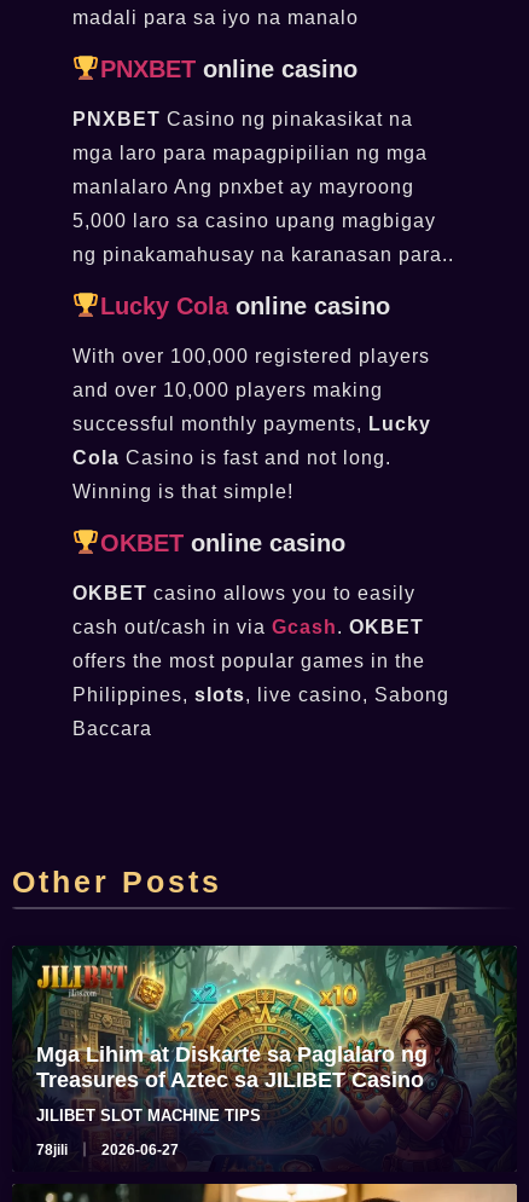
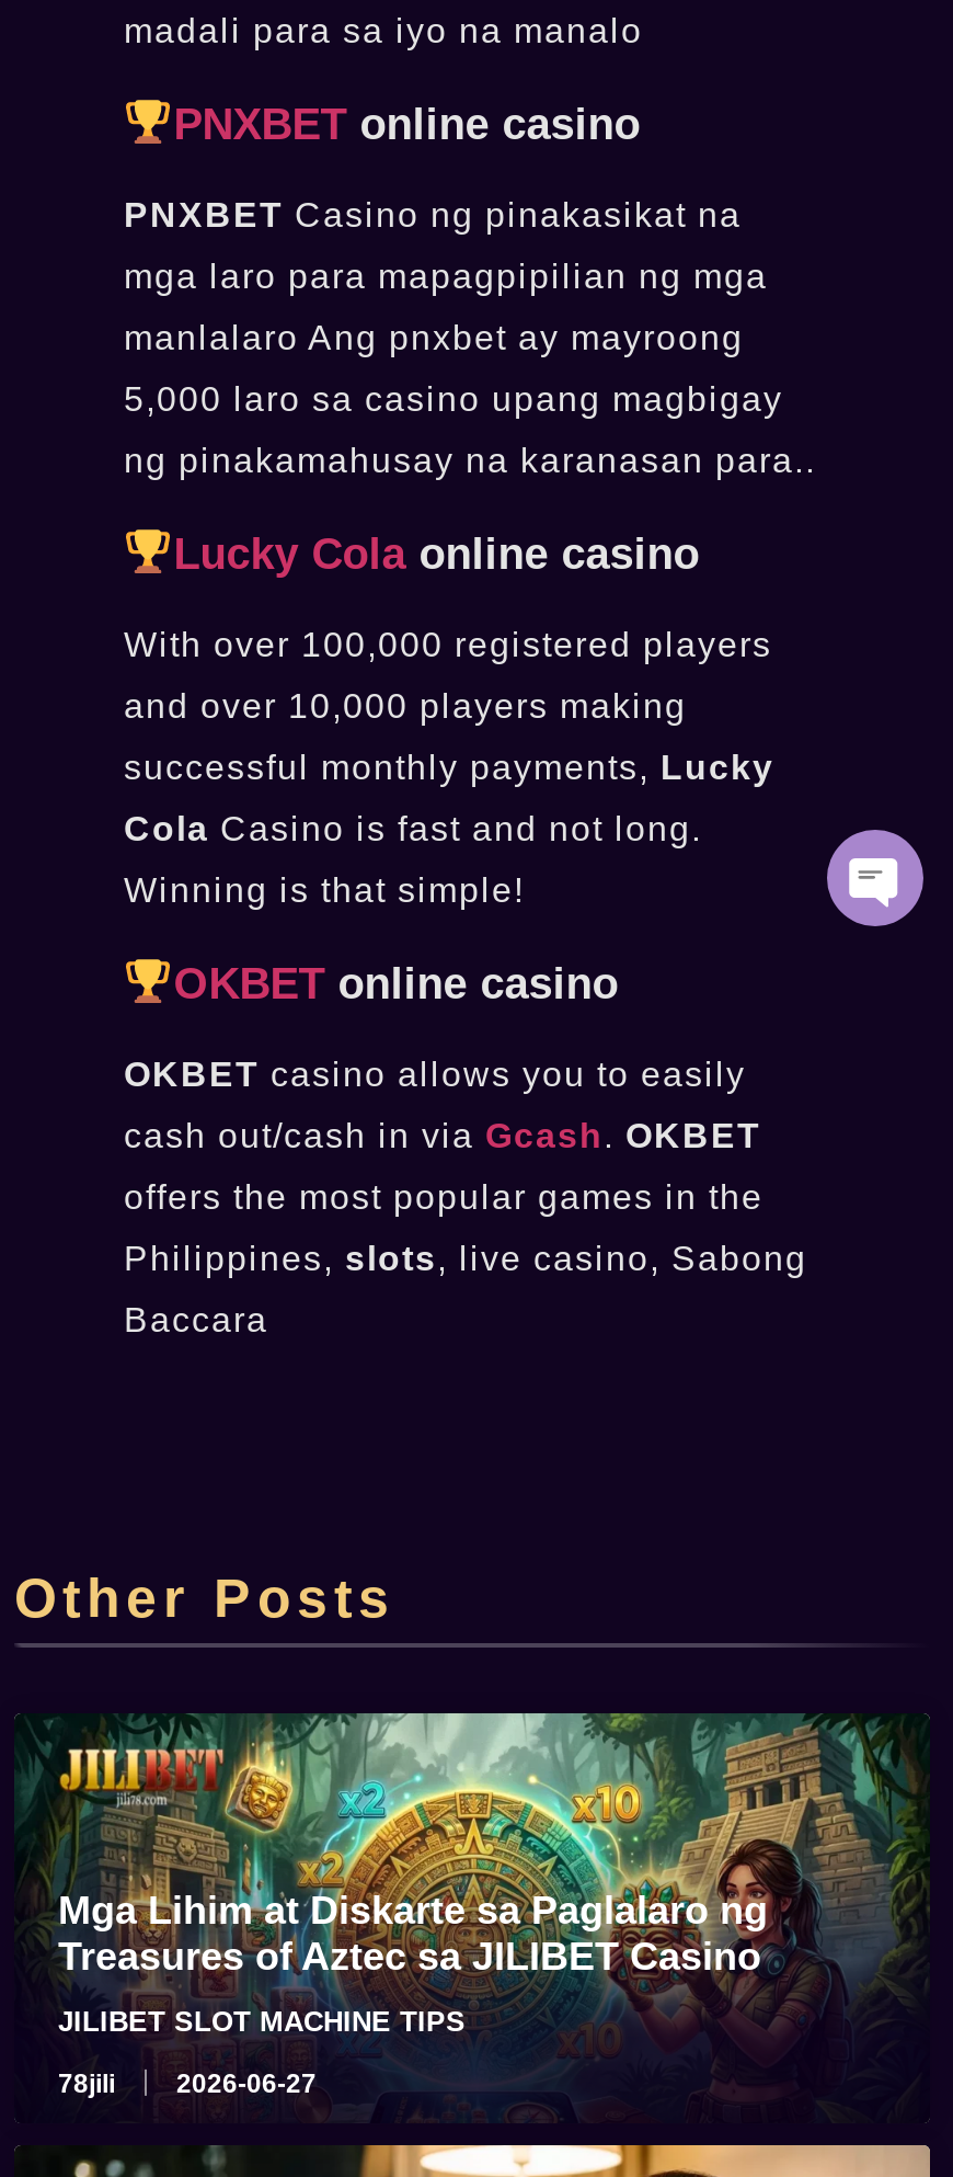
none -> [825,828,926,928] [image]

